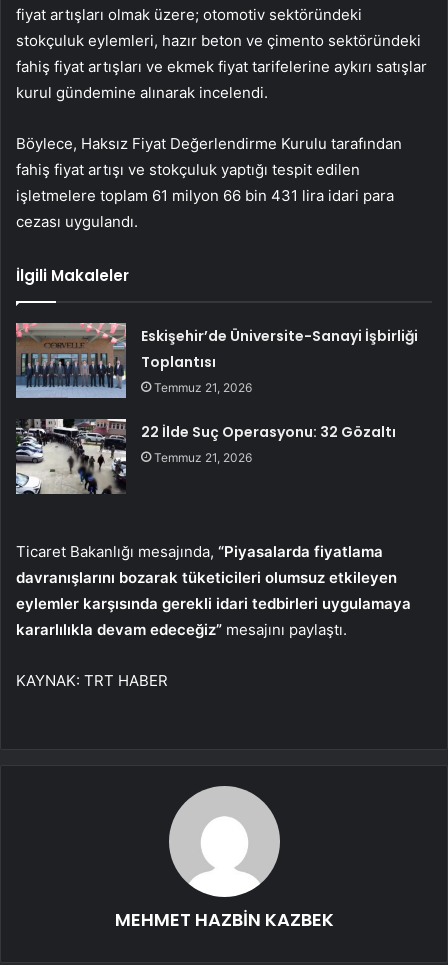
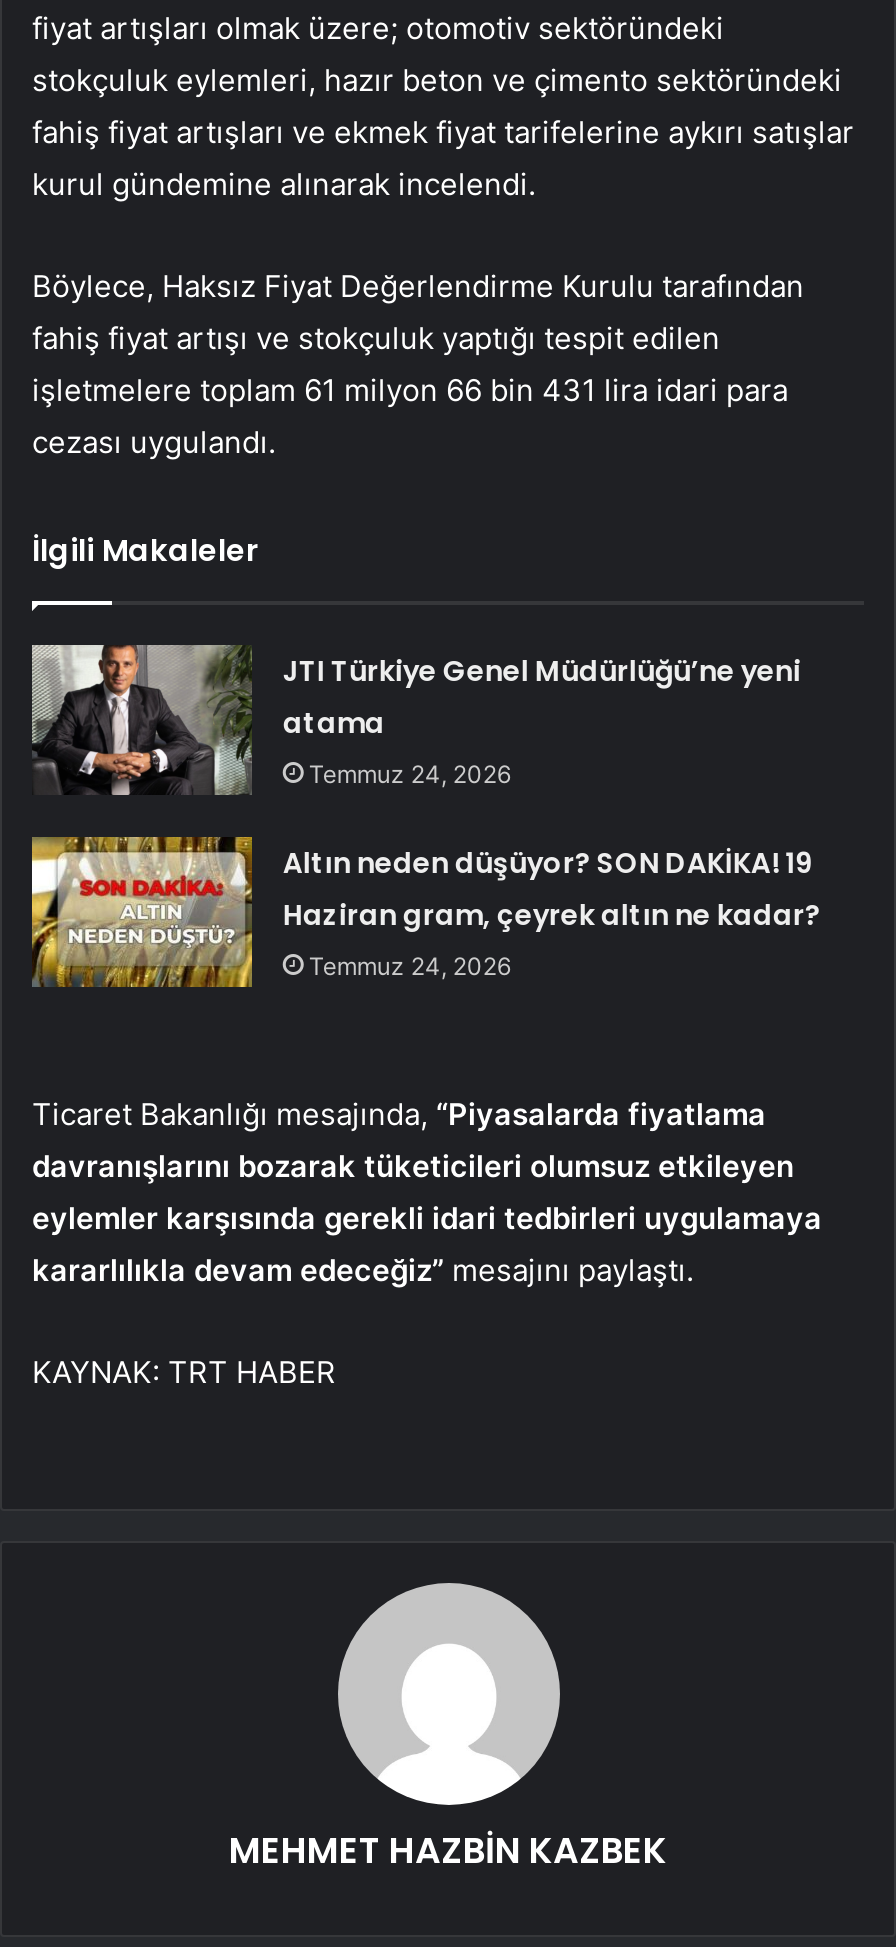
[15,322,418,399] [image] | Eskişehir’de Üniversite-Sanayi İşbirliği | Toplantısı | Temmuz 21, 2026 -> [32,643,801,795] [image] | JTI Türkiye Genel Müdürlüğü’ne yeni | atama | Temmuz 24, 2026
[15,418,396,495] [image] | 22 İlde Suç Operasyonu: 32 Gözaltı | Temmuz 21, 2026 -> [30,835,821,989] [image] | Altın neden düşüyor? SON DAKİKA! 19 | Haziran gram, çeyrek altın ne kadar? | Temmuz 24, 2026

